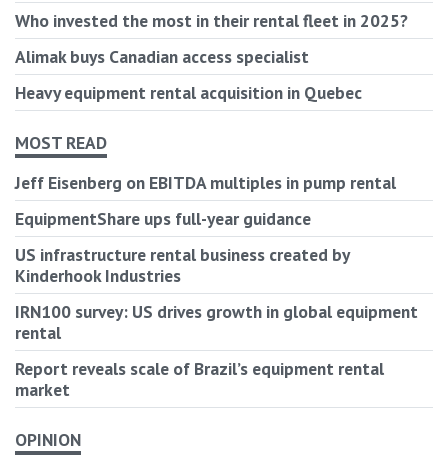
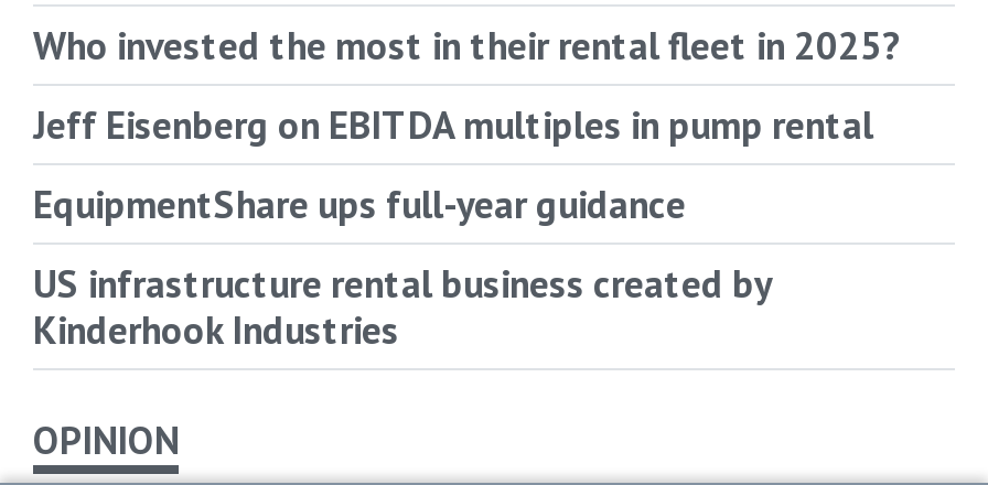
[15,45,362,154] Alimak buys Canadian access specialist | Heavy equipment rental acquisition in Quebec | MOST READ -> none
[15,300,418,401] IRN100 survey: US drives growth in global equipment | rental | Report reveals scale of Brazil’s equipment rental | market -> none

